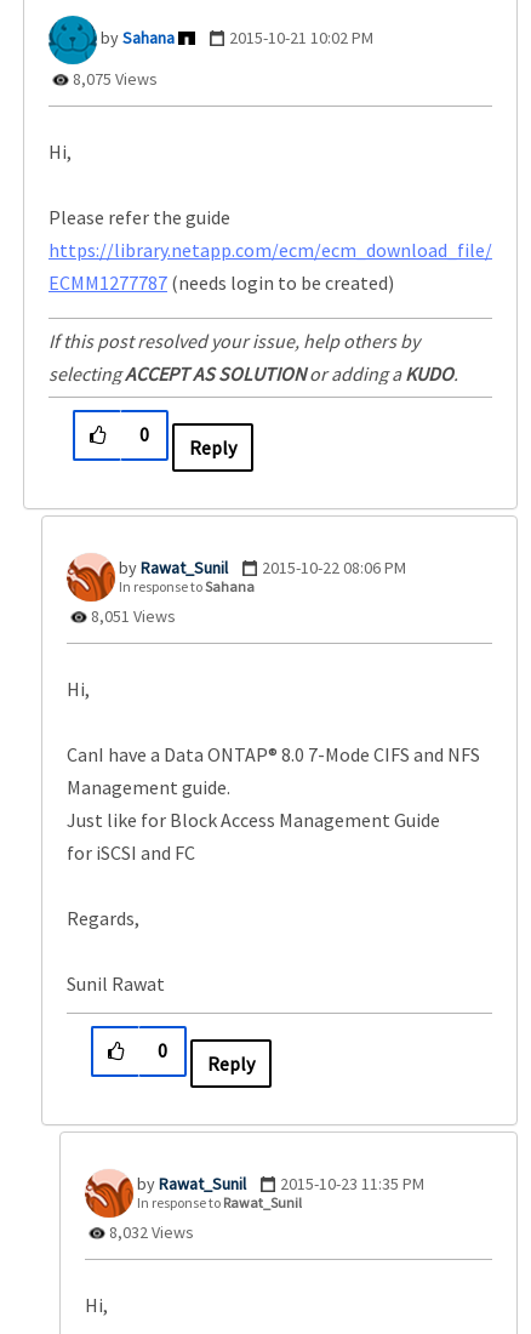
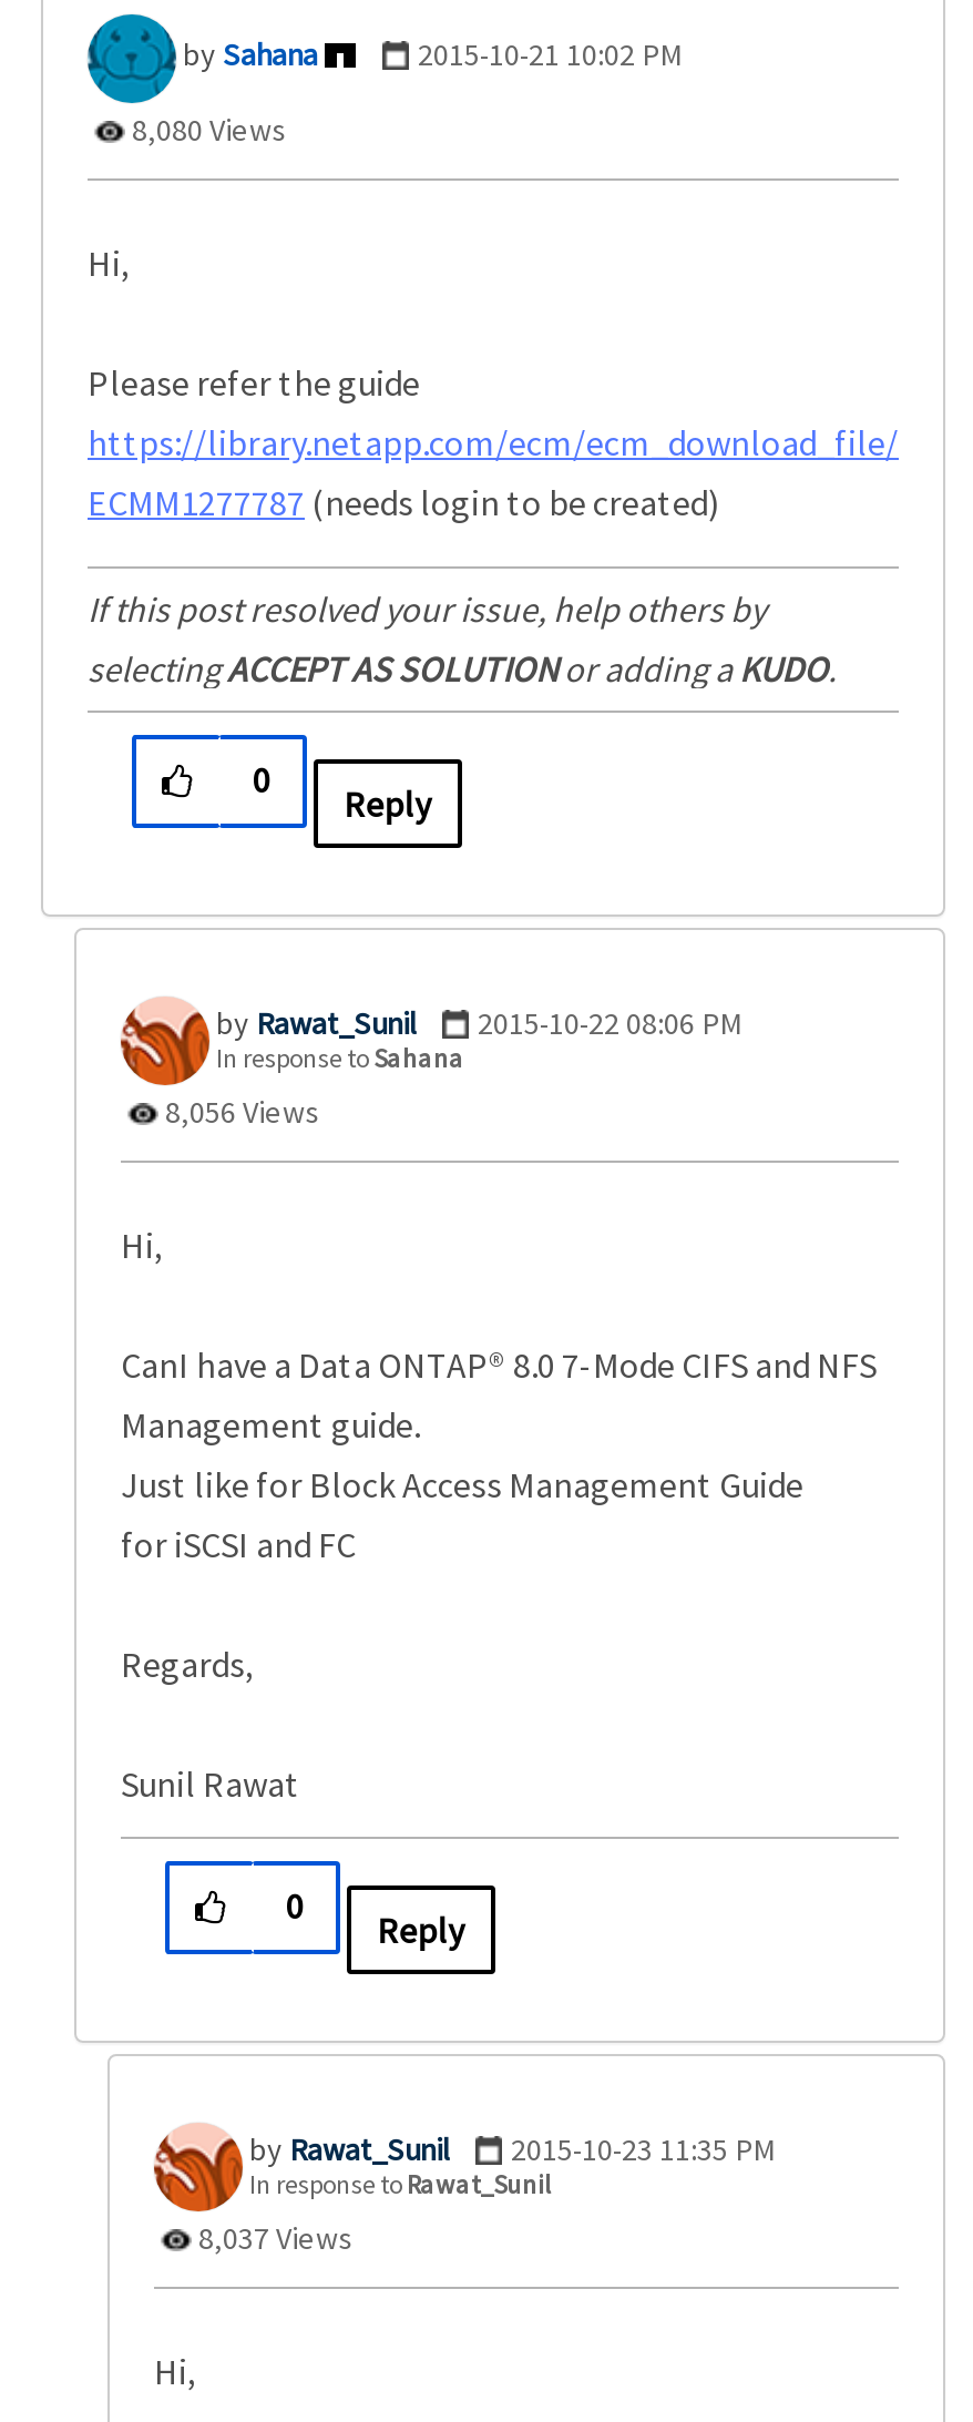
[69,68,158,90] 8,075 Views -> [125,110,287,150] 8,080 Views
[87,605,176,627] 8,051 Views -> [158,1092,320,1132] 8,056 Views
[105,1221,194,1243] 8,032 Views -> [192,2218,354,2258] 8,037 Views

